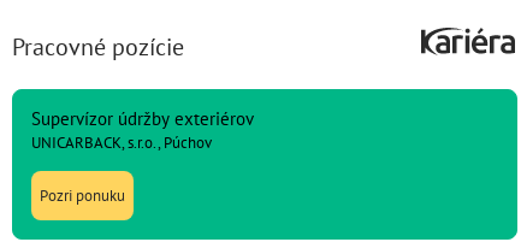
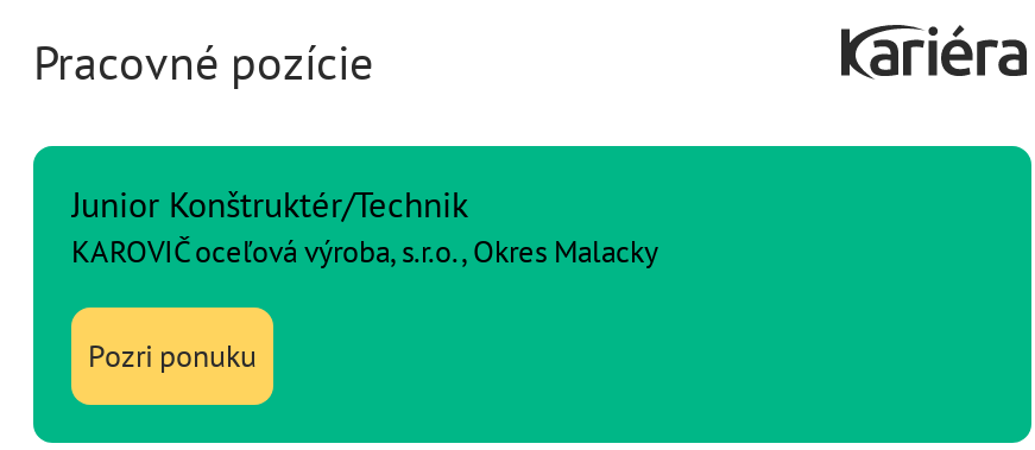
[31,107,254,153] Supervízor údržby exteriérov | UNICARBACK, s.r.o., Púchov -> [71,182,658,272] Junior Konštruktér/Technik | KAROVIČ oceľová výroba, s.r.o., Okres Malacky

